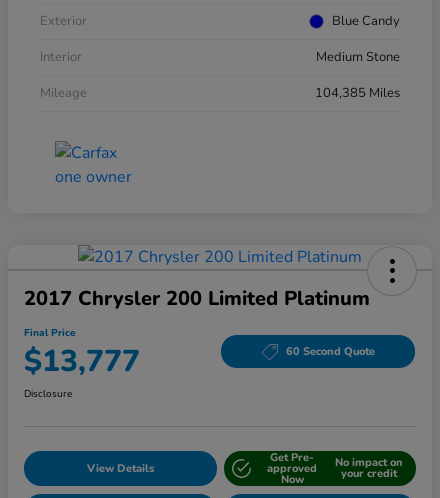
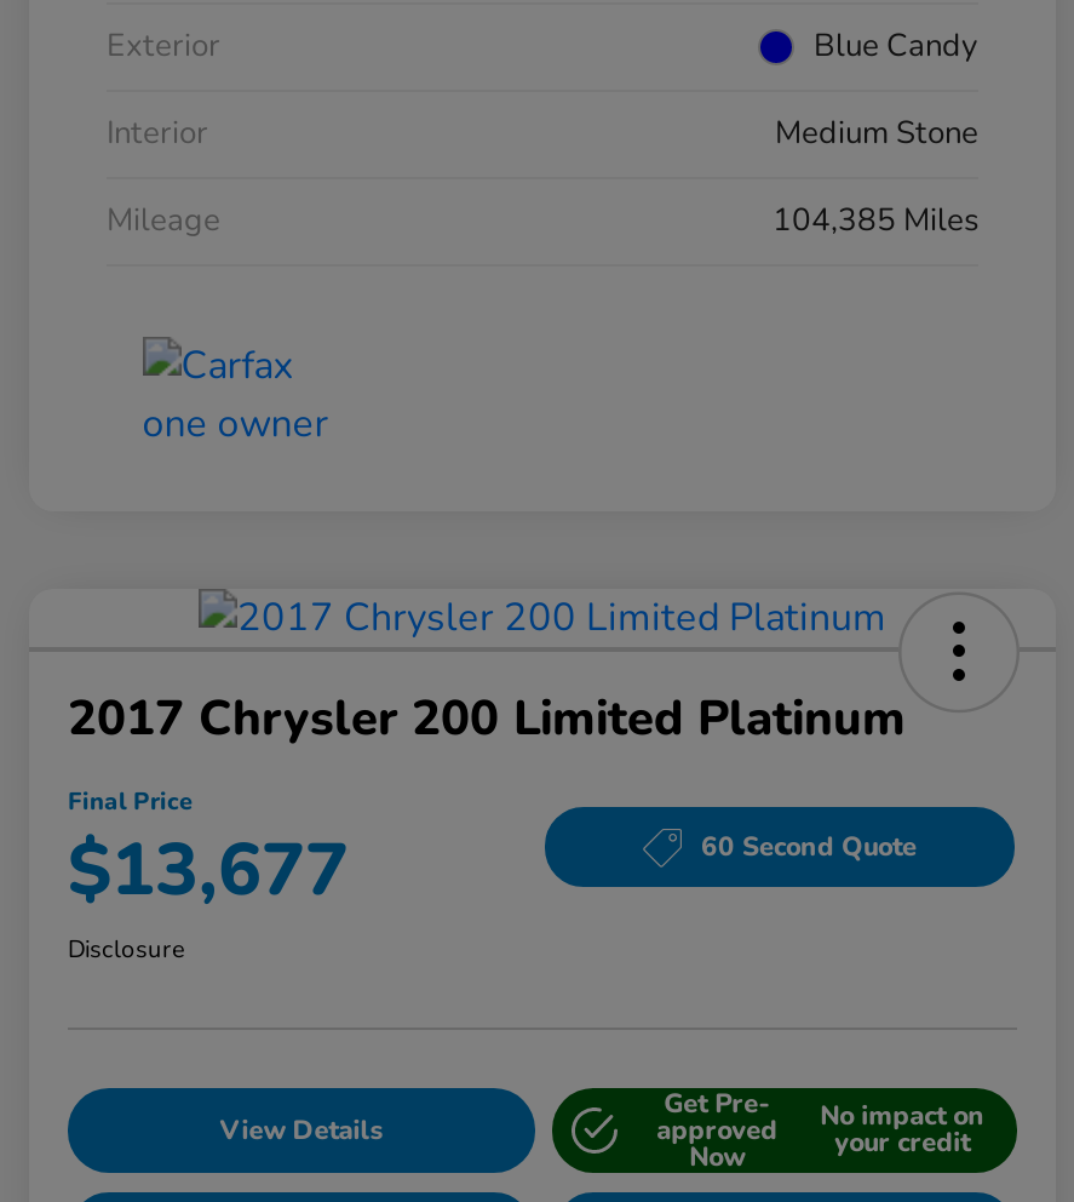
[24,341,140,382] $13,777 -> [68,821,349,920] $13,677

